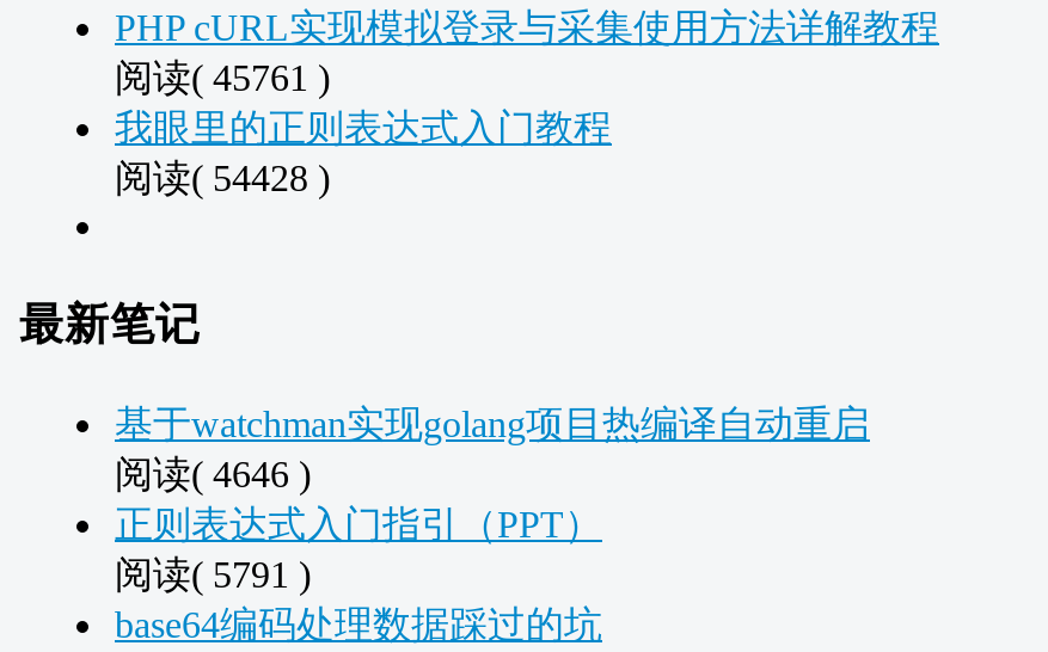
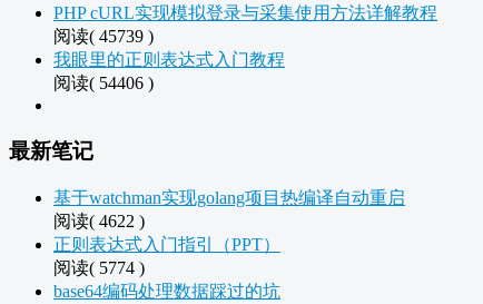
[115,58,330,98] 阅读( 45761 ) -> [53,27,154,46] 阅读( 45739 )
[115,158,330,198] 阅读( 54428 ) -> [53,74,154,93] 阅读( 54406 )
[115,453,311,493] 阅读( 4646 ) -> [53,211,145,230] 阅读( 4622 )
[115,553,311,593] 阅读( 5791 ) -> [53,258,145,277] 阅读( 5774 )

